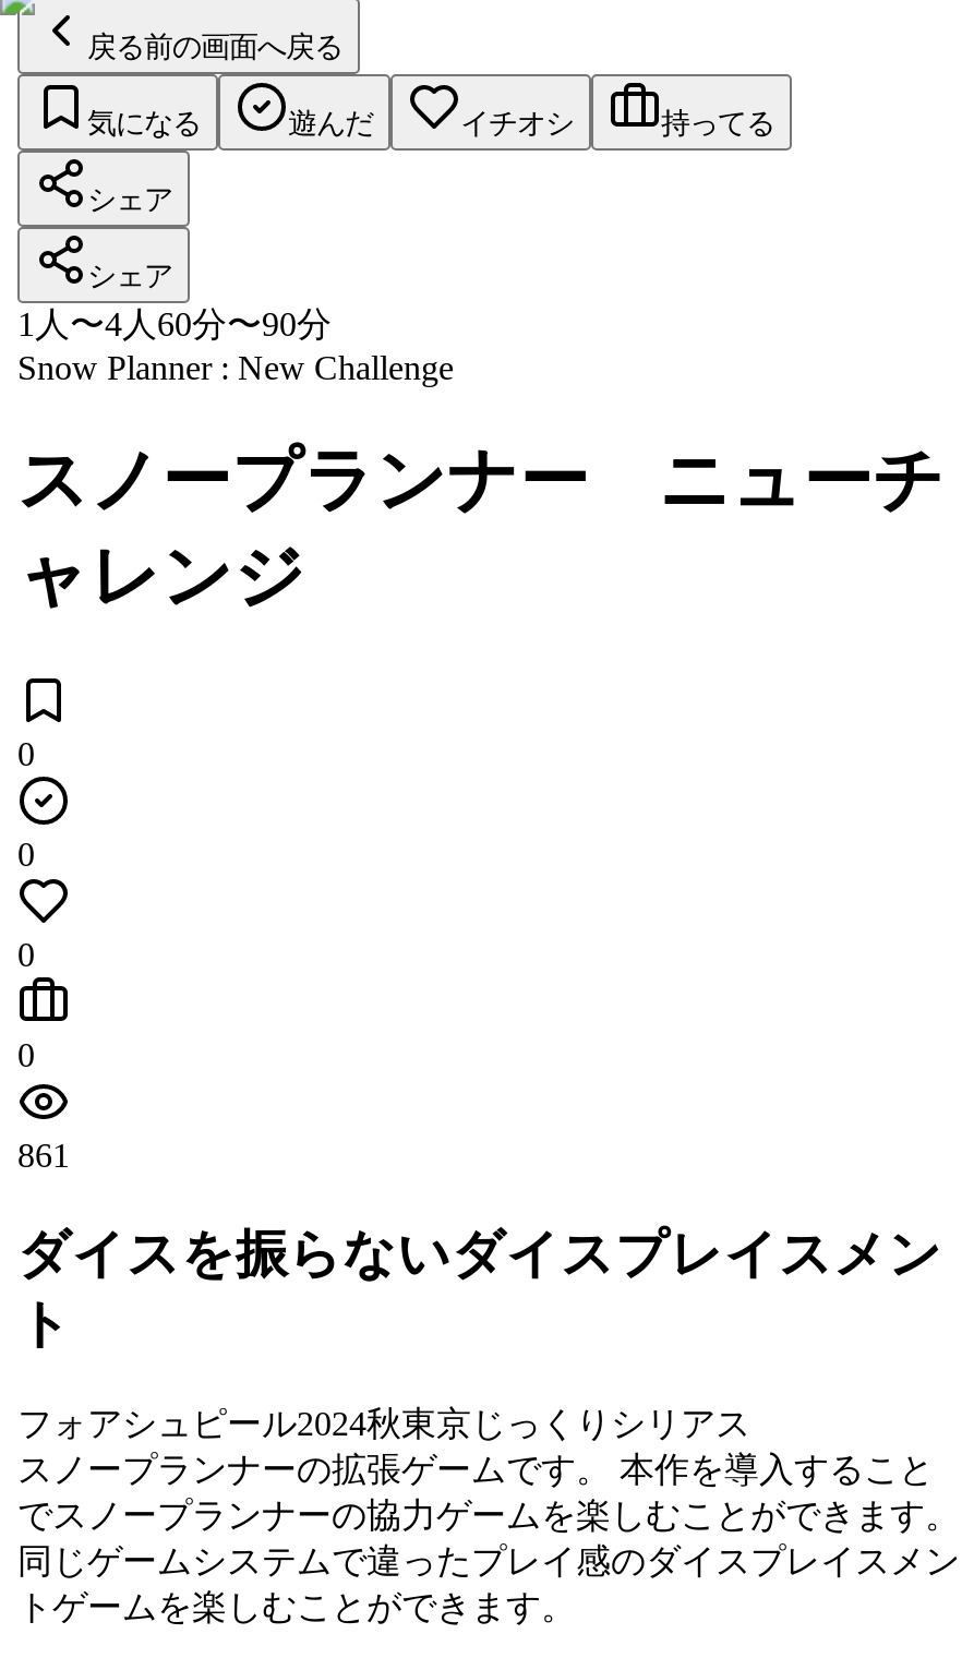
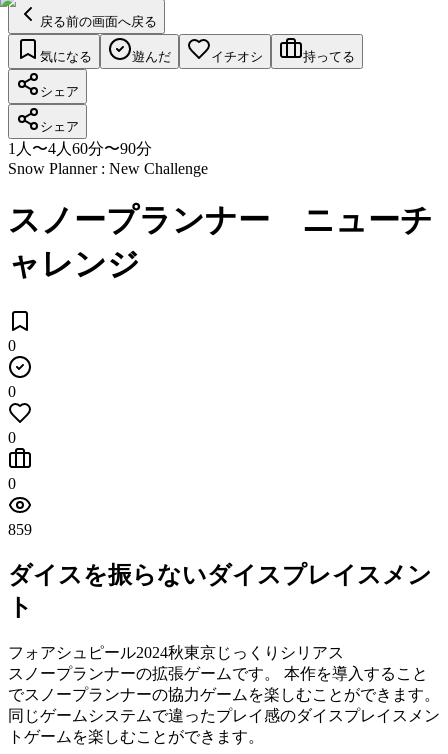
[17,1136,70,1173] 861 -> [8,521,32,538] 859

